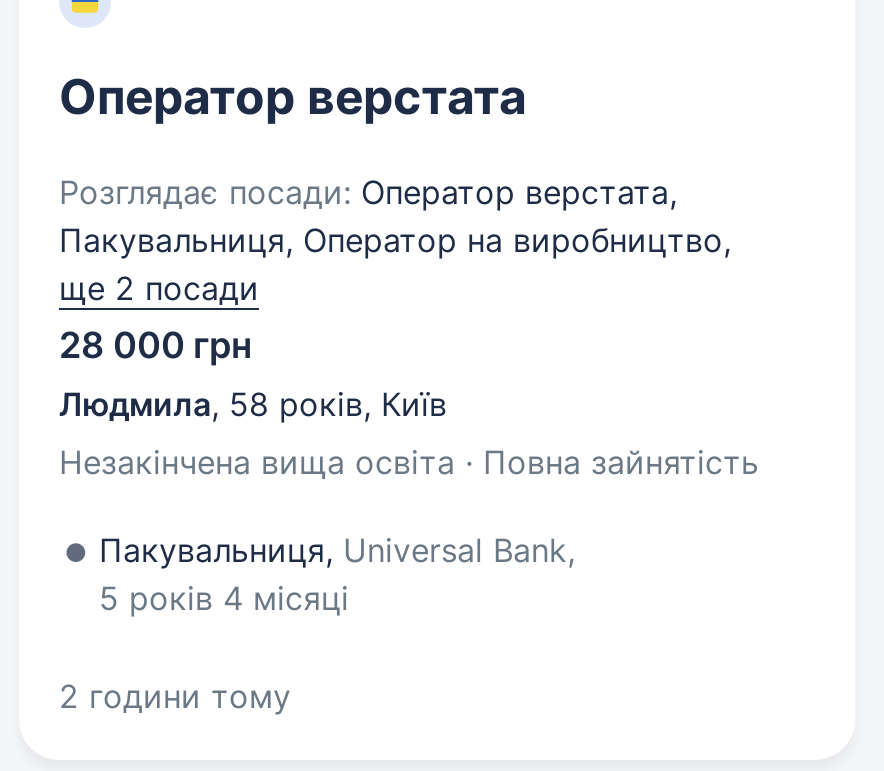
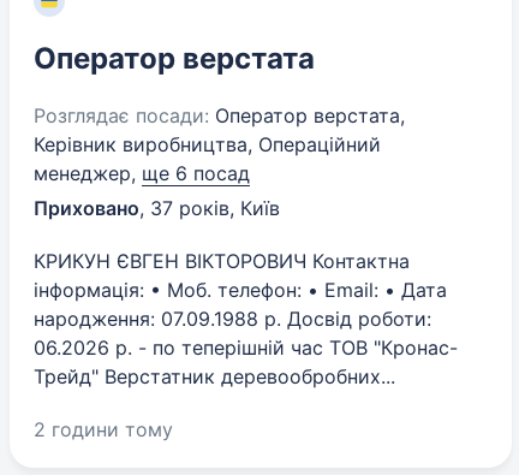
[59,220,759,482] Пакувальниця, Оператор на виробництво, | ще 2 посади | 28 000 грн | Людмила, 58 років, Київ | Незакінчена вища освіта · Повна зайнятість -> [34,132,381,220] Керівник виробництва, Операційний | менеджер, ще 6 посад | Приховано, 37 років, Київ
[99,530,575,618] Пакувальниця, Universal Bank, | 5 років 4 місяці -> [34,249,458,388] КРИКУН ЄВГЕН ВІКТОРОВИЧ Контактна | інформація: • Моб. телефон: • Email: • Дата | народження: 07.09.1988 р. Досвід роботи: | 06.2026 р. - по теперішній час ТОВ "Кронас- | Трейд" Верстатник деревообробних...

